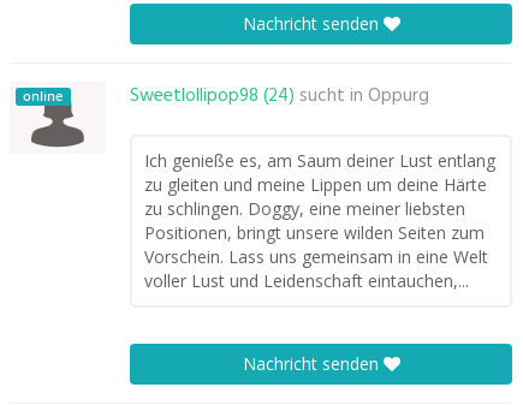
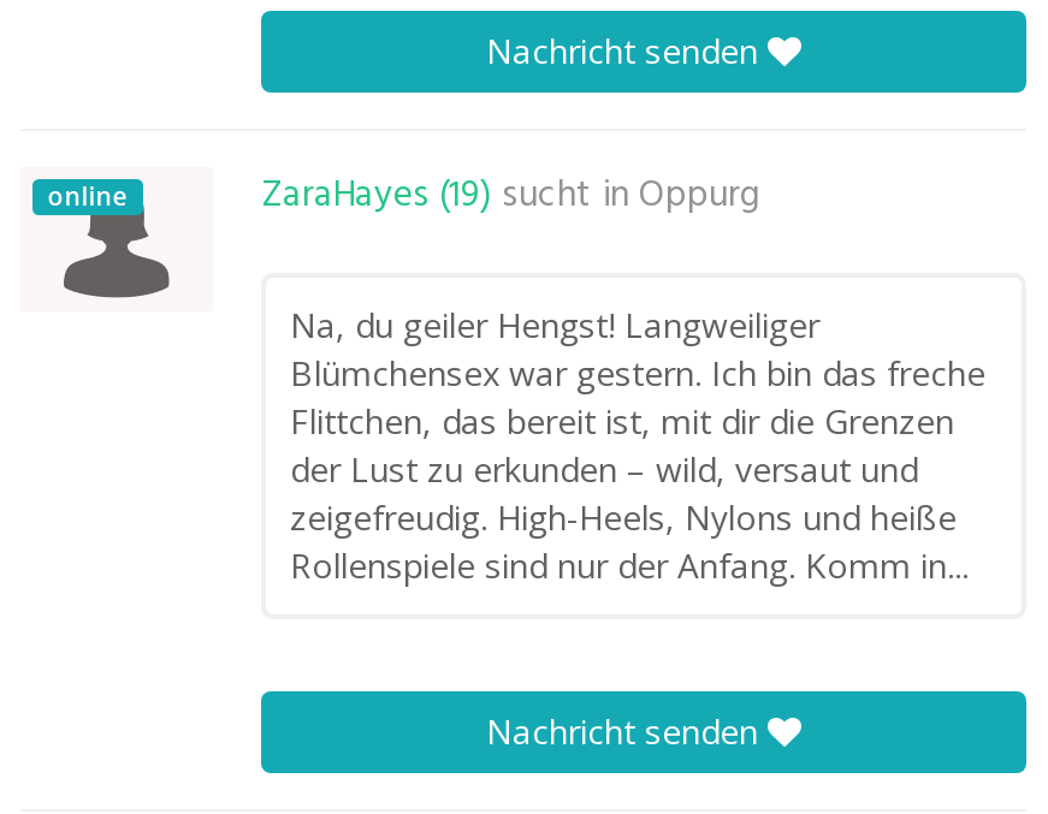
[130,81,429,110] Sweetlollipop98 (24) sucht in Oppurg -> [261,166,762,224] ZaraHayes (19) sucht in Oppurg
[144,148,495,291] Ich genieße es, am Saum deiner Lust entlang | zu gleiten und meine Lippen um deine Härte | zu schlingen. Doggy, eine meiner liebsten | Positionen, bringt unsere wilden Seiten zum | Vorschein. Lass uns gemeinsam in eine Welt | voller Lust und Leidenschaft eintauchen,... -> [290,301,985,587] Na, du geiler Hengst! Langweiliger | Blümchensex war gestern. Ich bin das freche | Flittchen, das bereit ist, mit dir die Grenzen | der Lust zu erkunden – wild, versaut und | zeigefreudig. High-Heels, Nylons und heiße | Rollenspiele sind nur der Anfang. Komm in...

